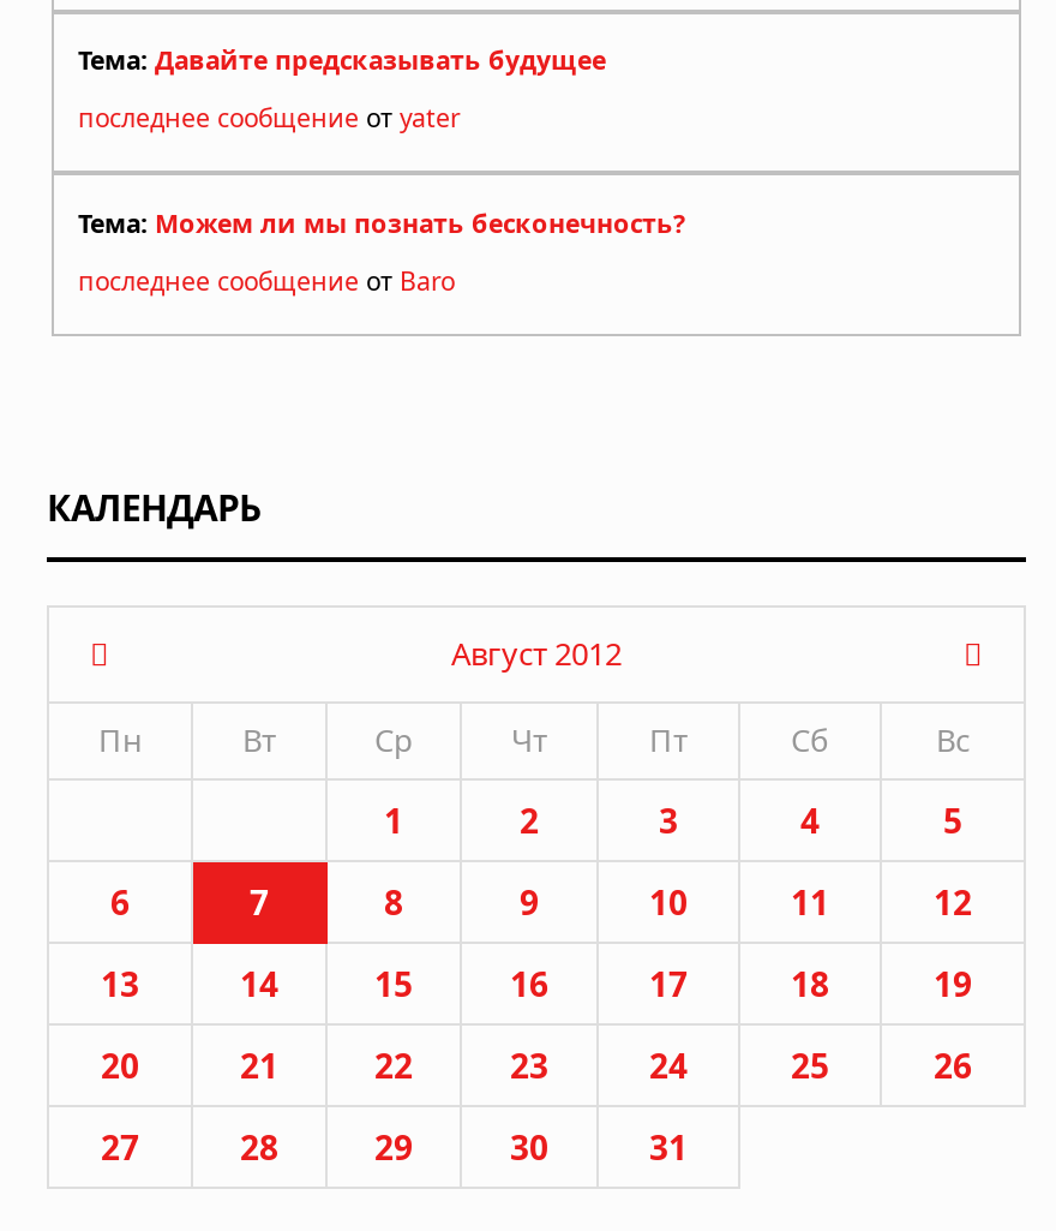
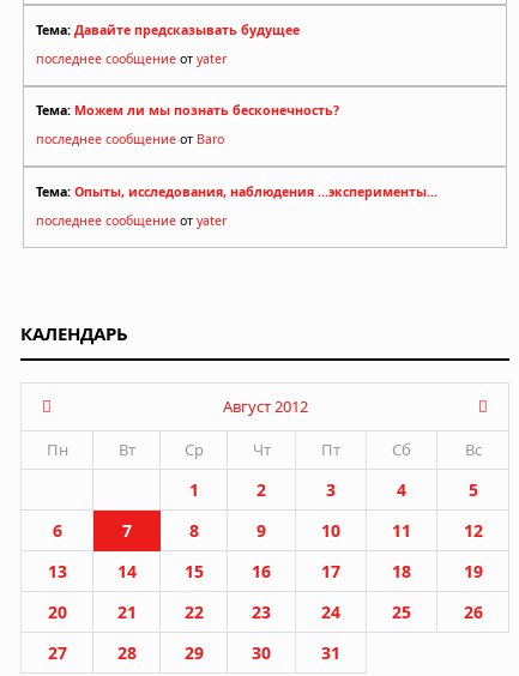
none -> [36,183,437,229] Тема: Опыты, исследования, наблюдения ...эксперименты... | последнее сообщение от yater

